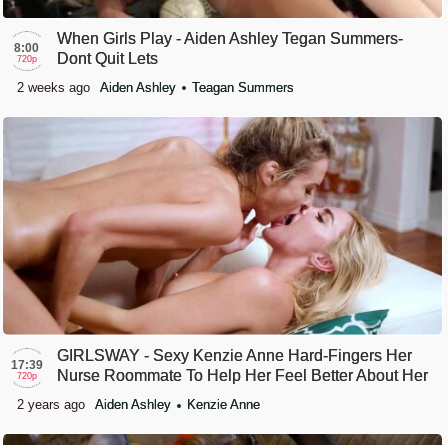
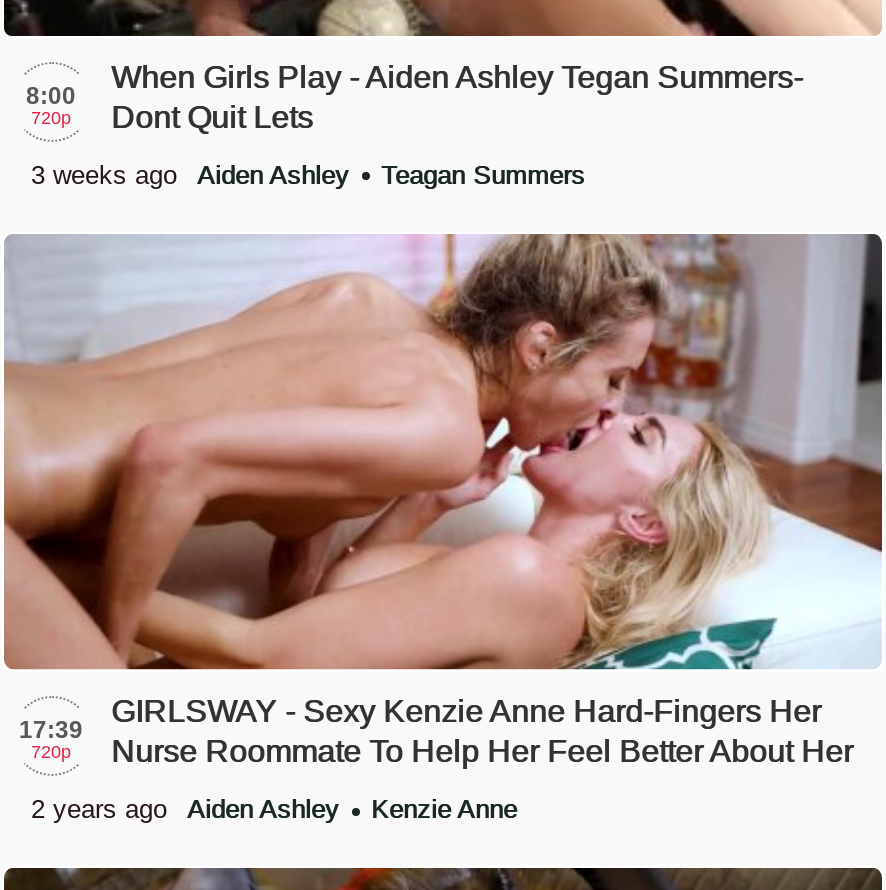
[16,80,293,95] 2 weeks ago Aiden Ashley Teagan Summers -> [31,159,585,189] 3 weeks ago Aiden Ashley Teagan Summers

